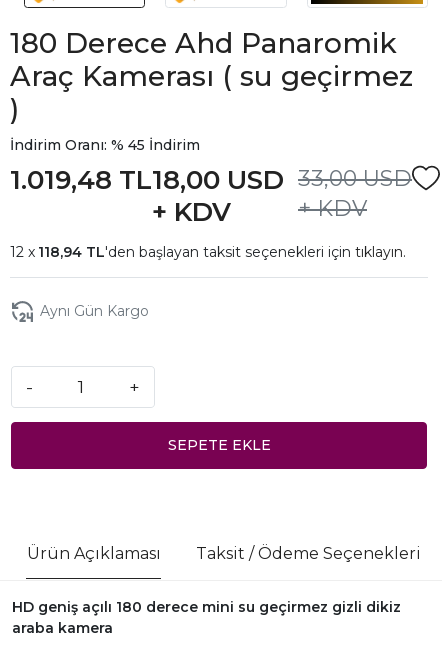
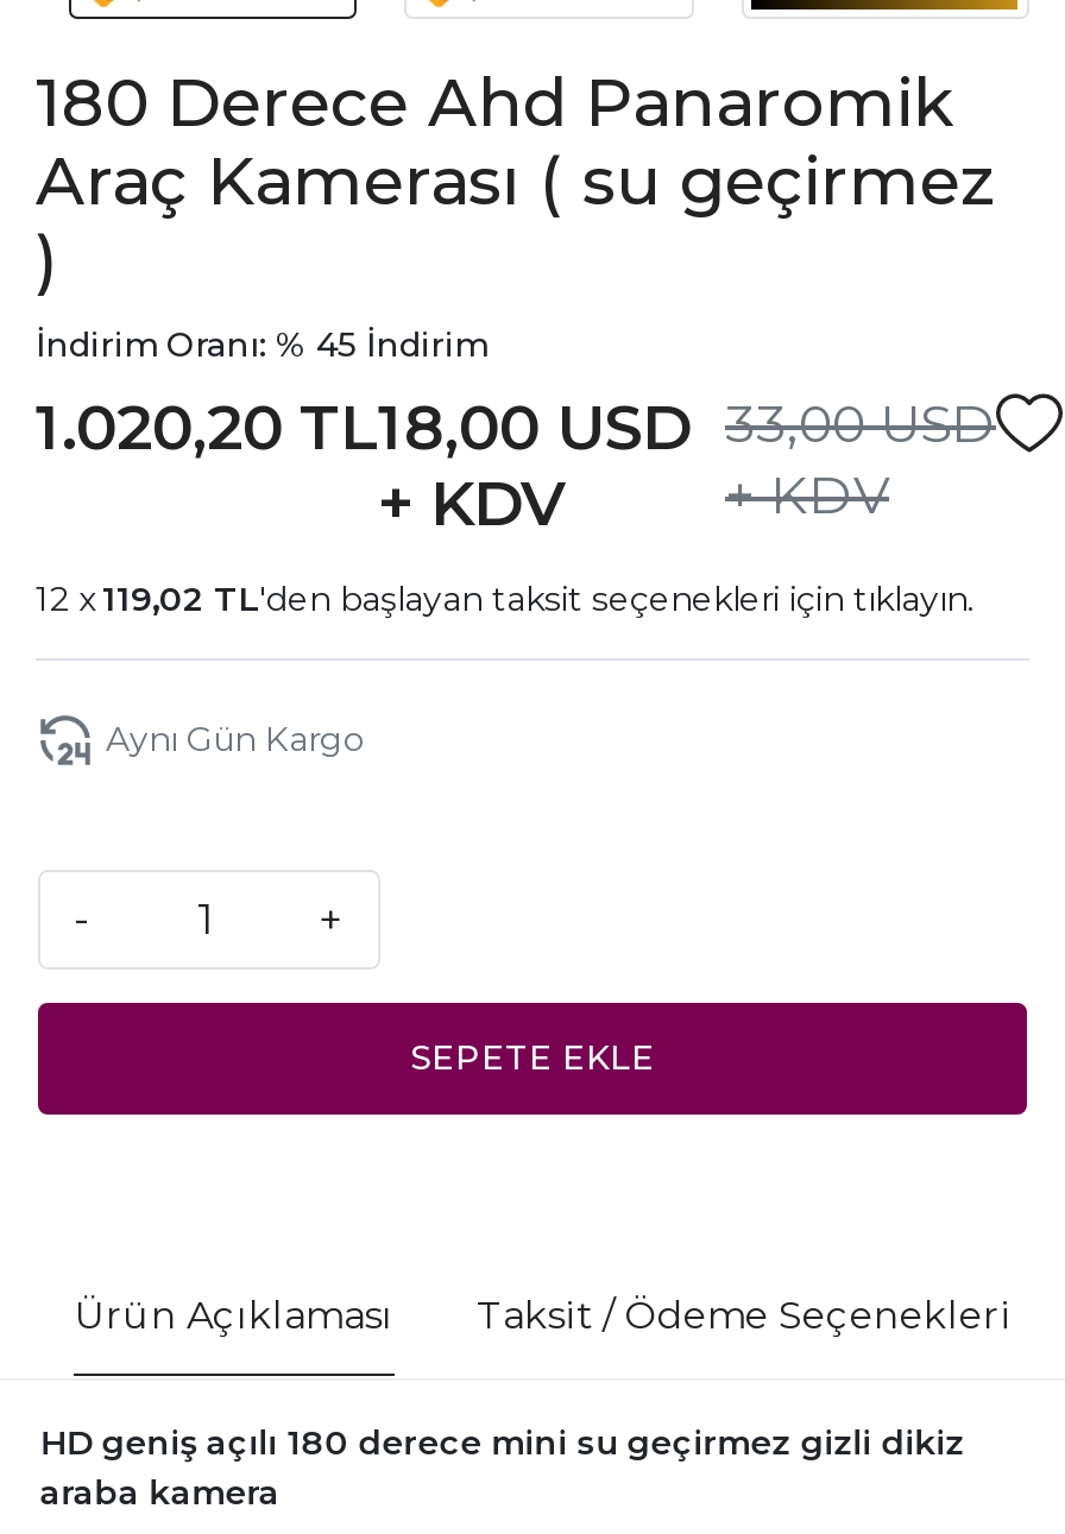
[10,164,412,196] 1.019,48 TL 18,00 USD 33,00 USD -> [36,390,996,466] 1.020,20 TL 18,00 USD 33,00 USD
[38,243,406,261] 118,94 TL'den başlayan taksit seçenekleri için tıklayın. -> [102,578,975,621] 119,02 TL'den başlayan taksit seçenekleri için tıklayın.

